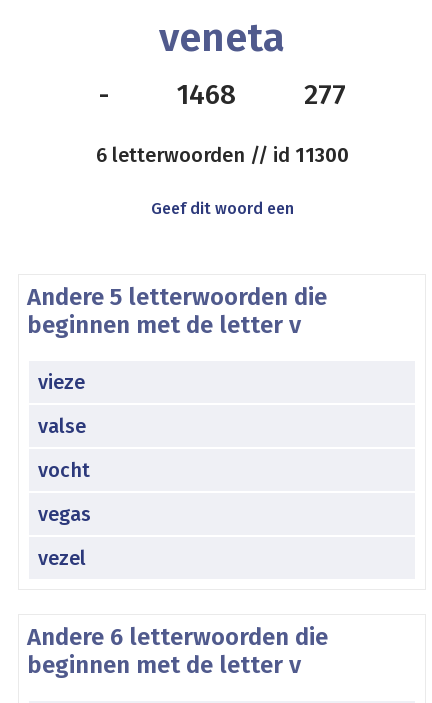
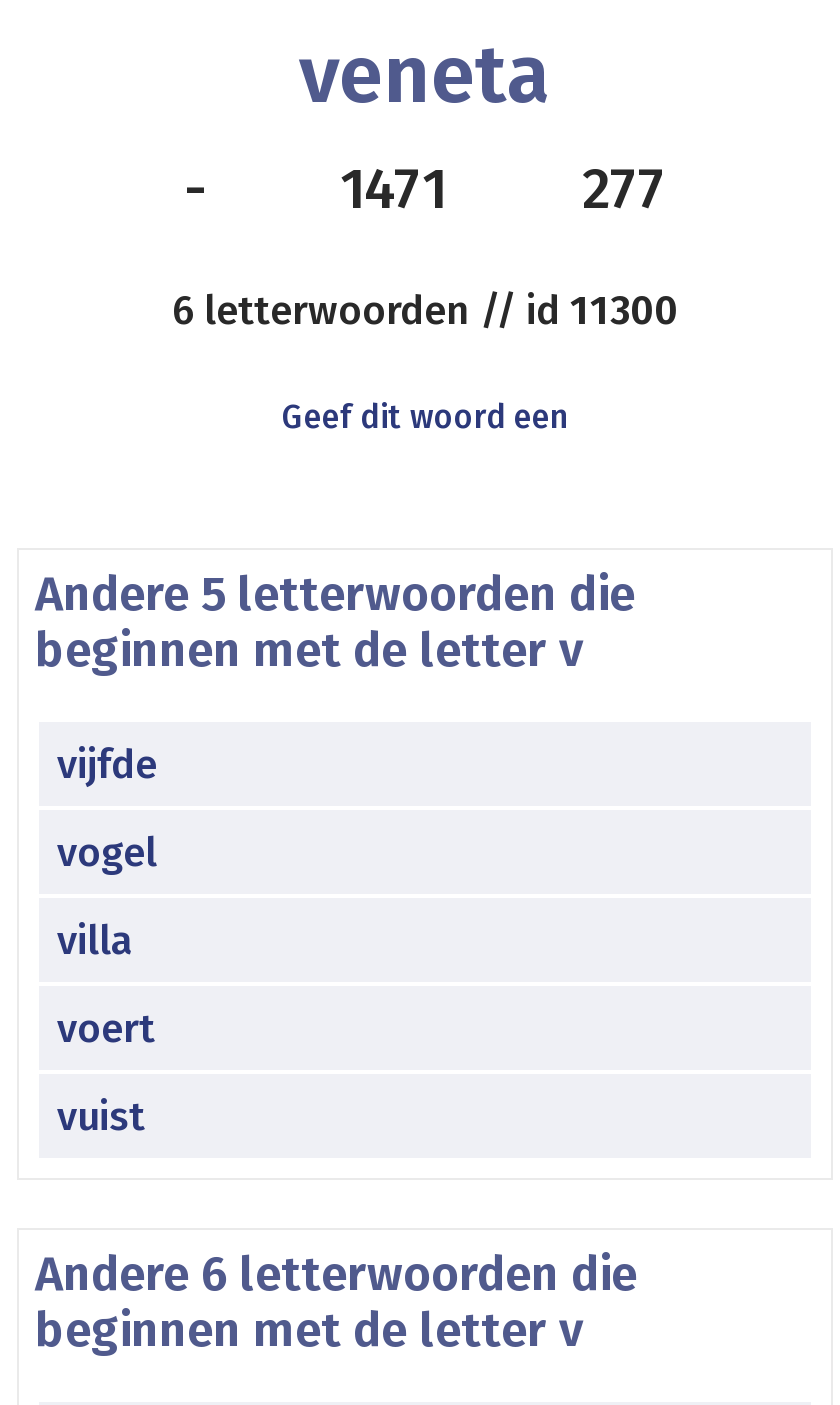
[176,78,235,111] 1468 -> [340,156,446,222] 1471
[38,370,85,394] vieze -> [57,740,157,788] vijfde
[38,414,86,438] valse -> [57,828,157,876] vogel
[38,458,90,482] vocht -> [57,916,133,964] villa
[38,502,91,526] vegas -> [57,1004,155,1052] voert
[38,546,86,570] vezel -> [57,1092,145,1140] vuist

